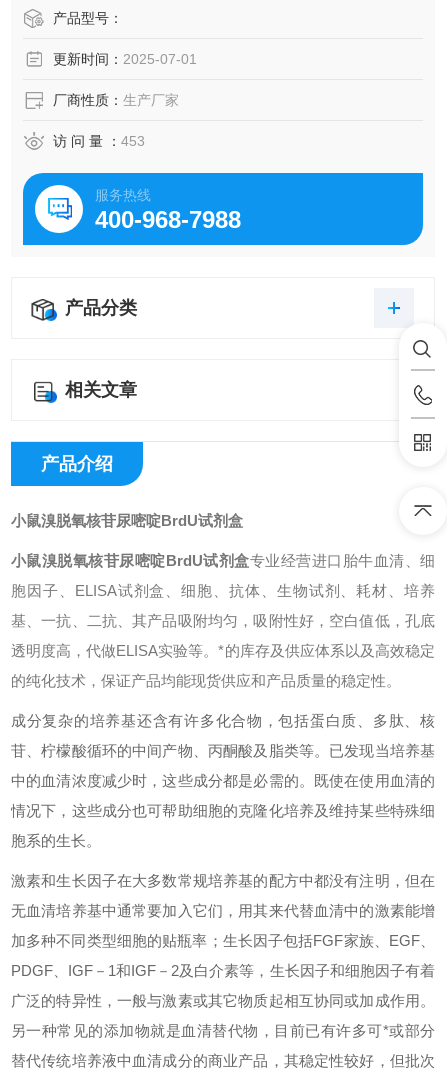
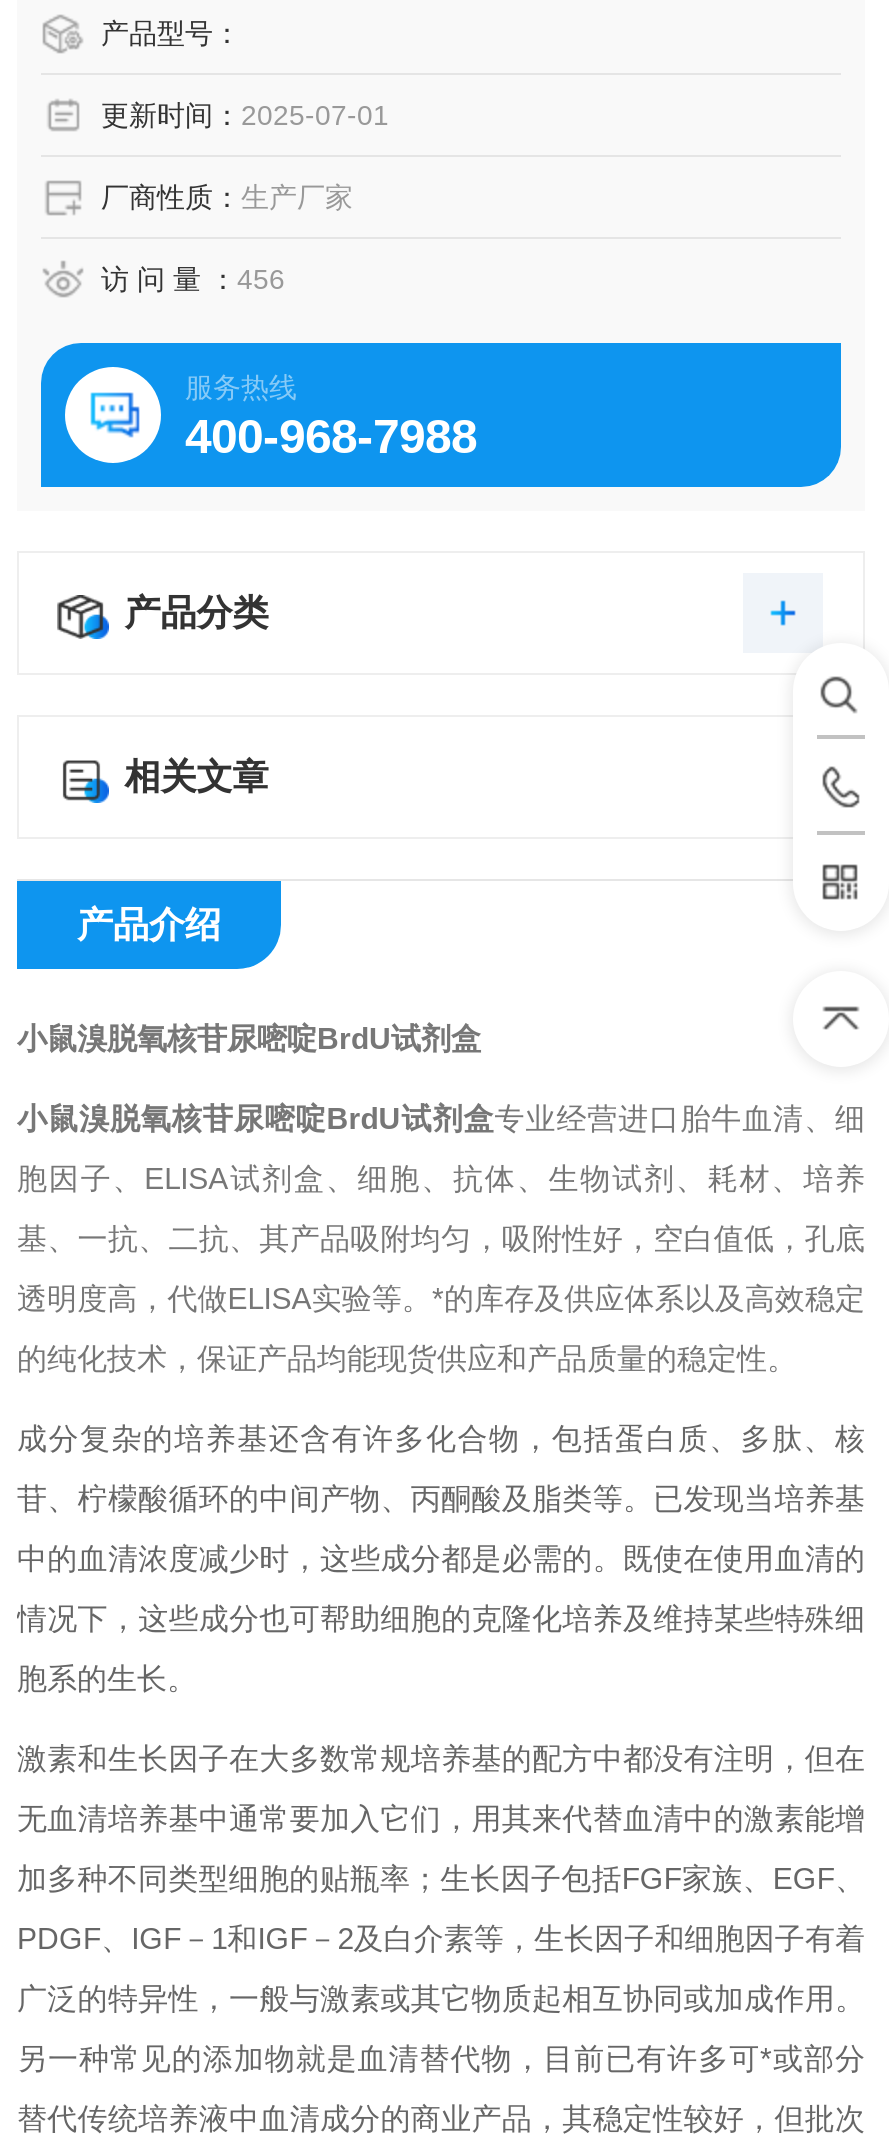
[53,133,145,149] 访 问 量 ：453 -> [101,263,285,295] 访 问 量 ：456

